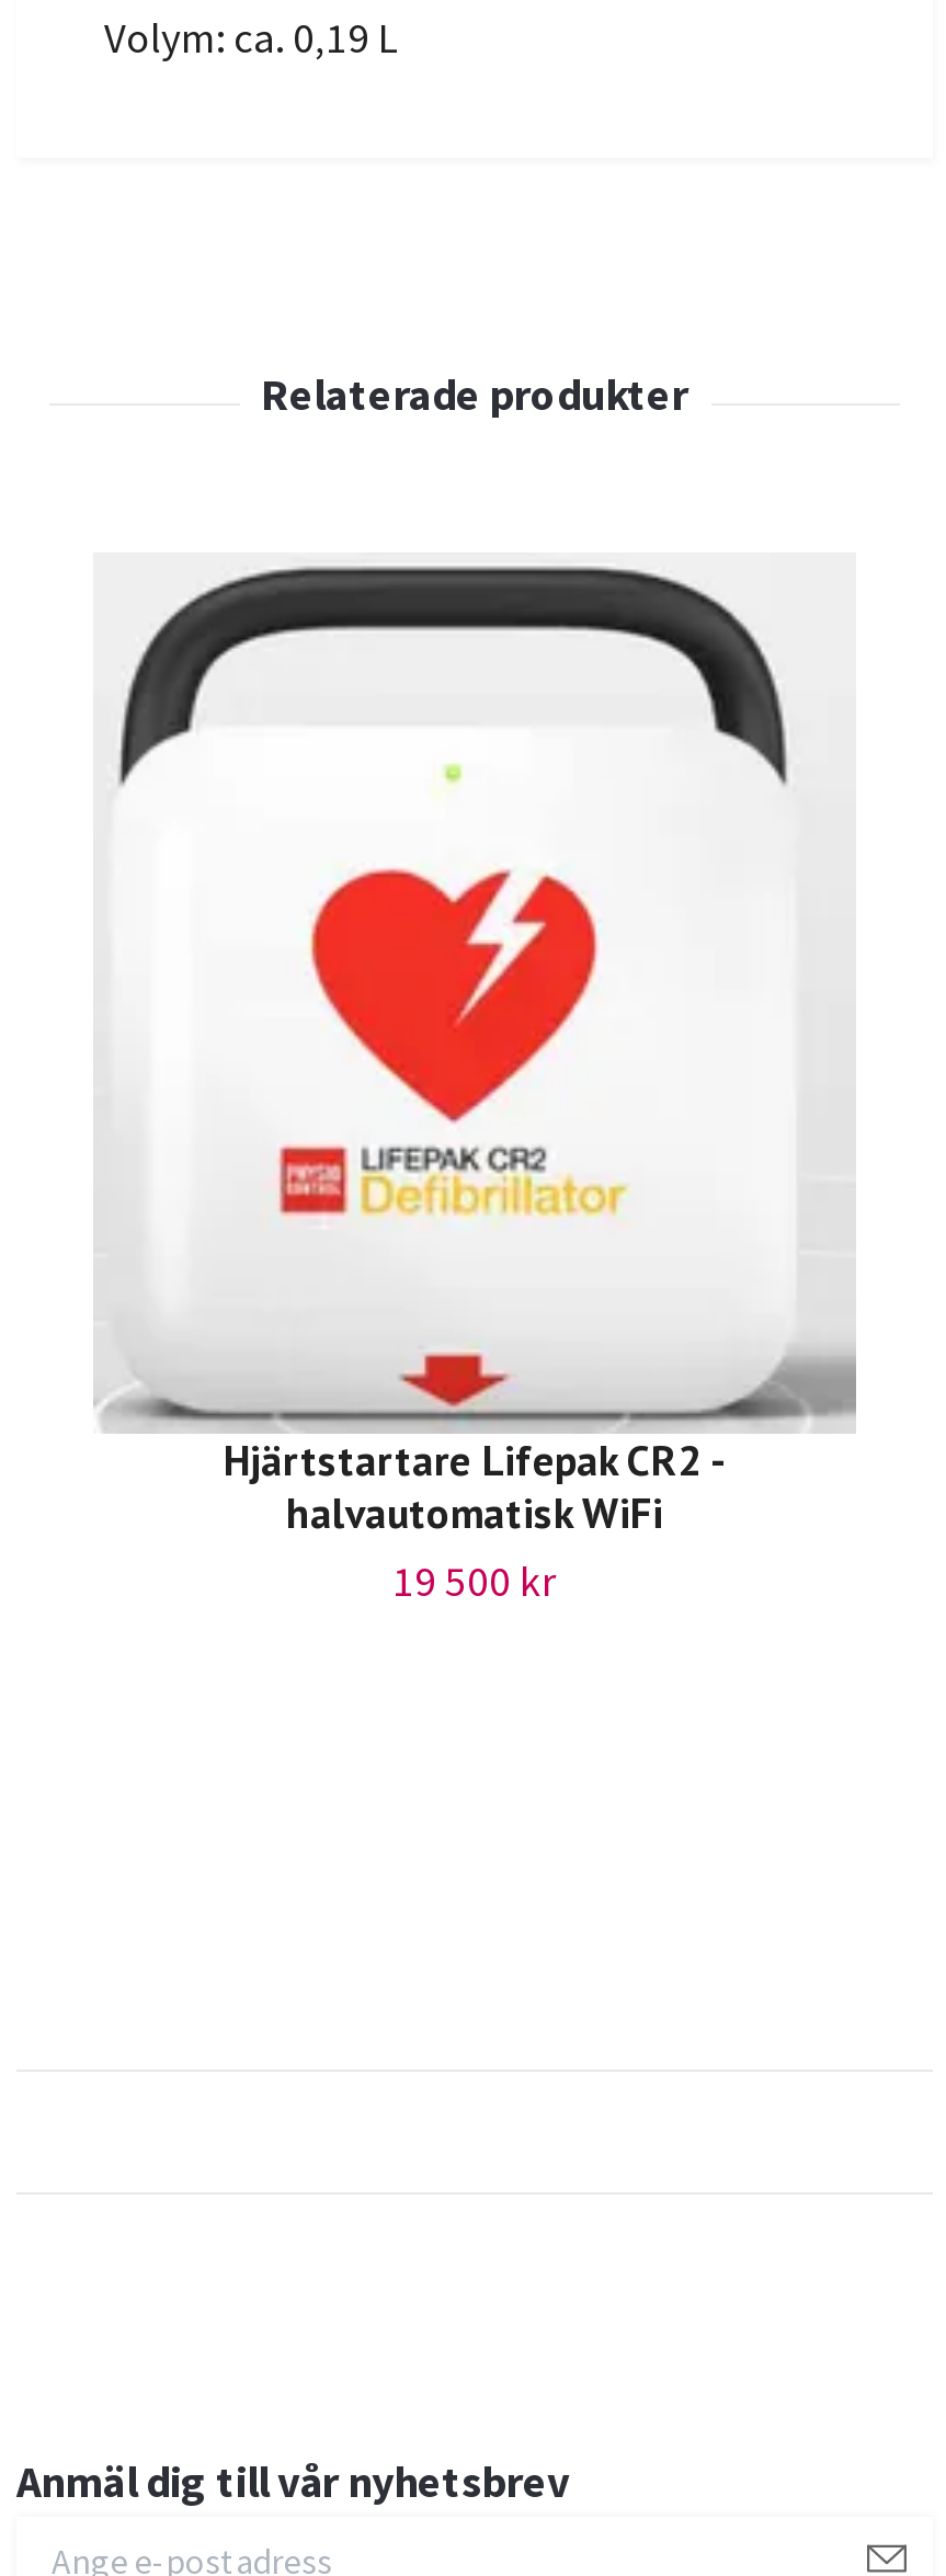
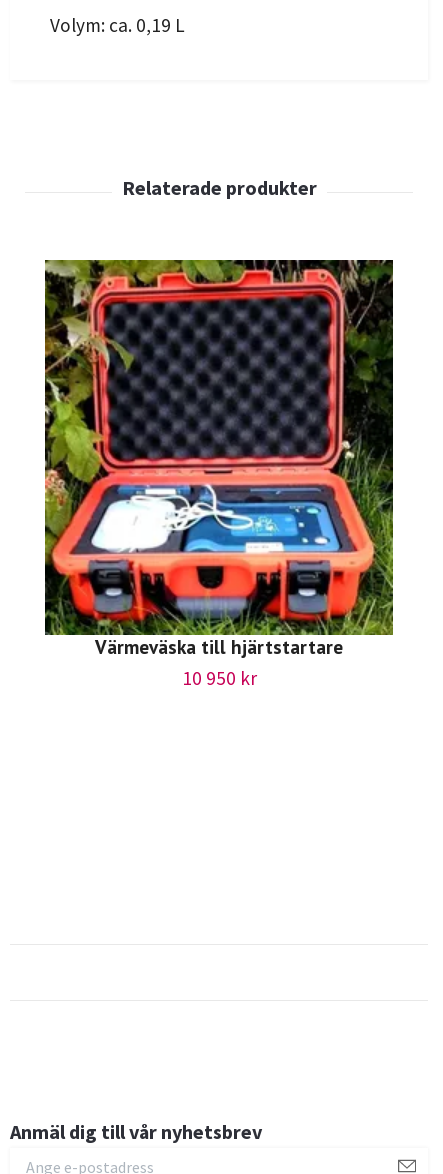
[93,563,858,1608] [image] | Hjärtstartare Lifepak CR2 - | halvautomatisk WiFi | 19 500 kr -> [44,259,394,690] [image] | Värmeväska till hjärtstartare | 10 950 kr

